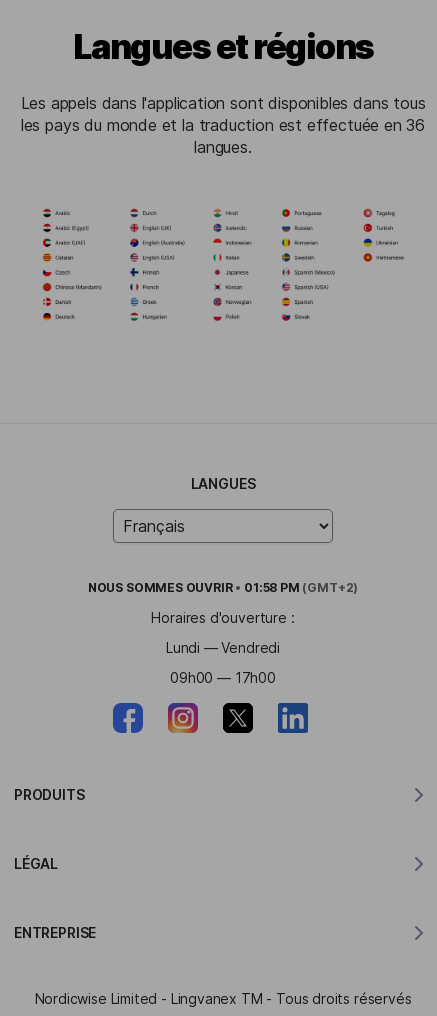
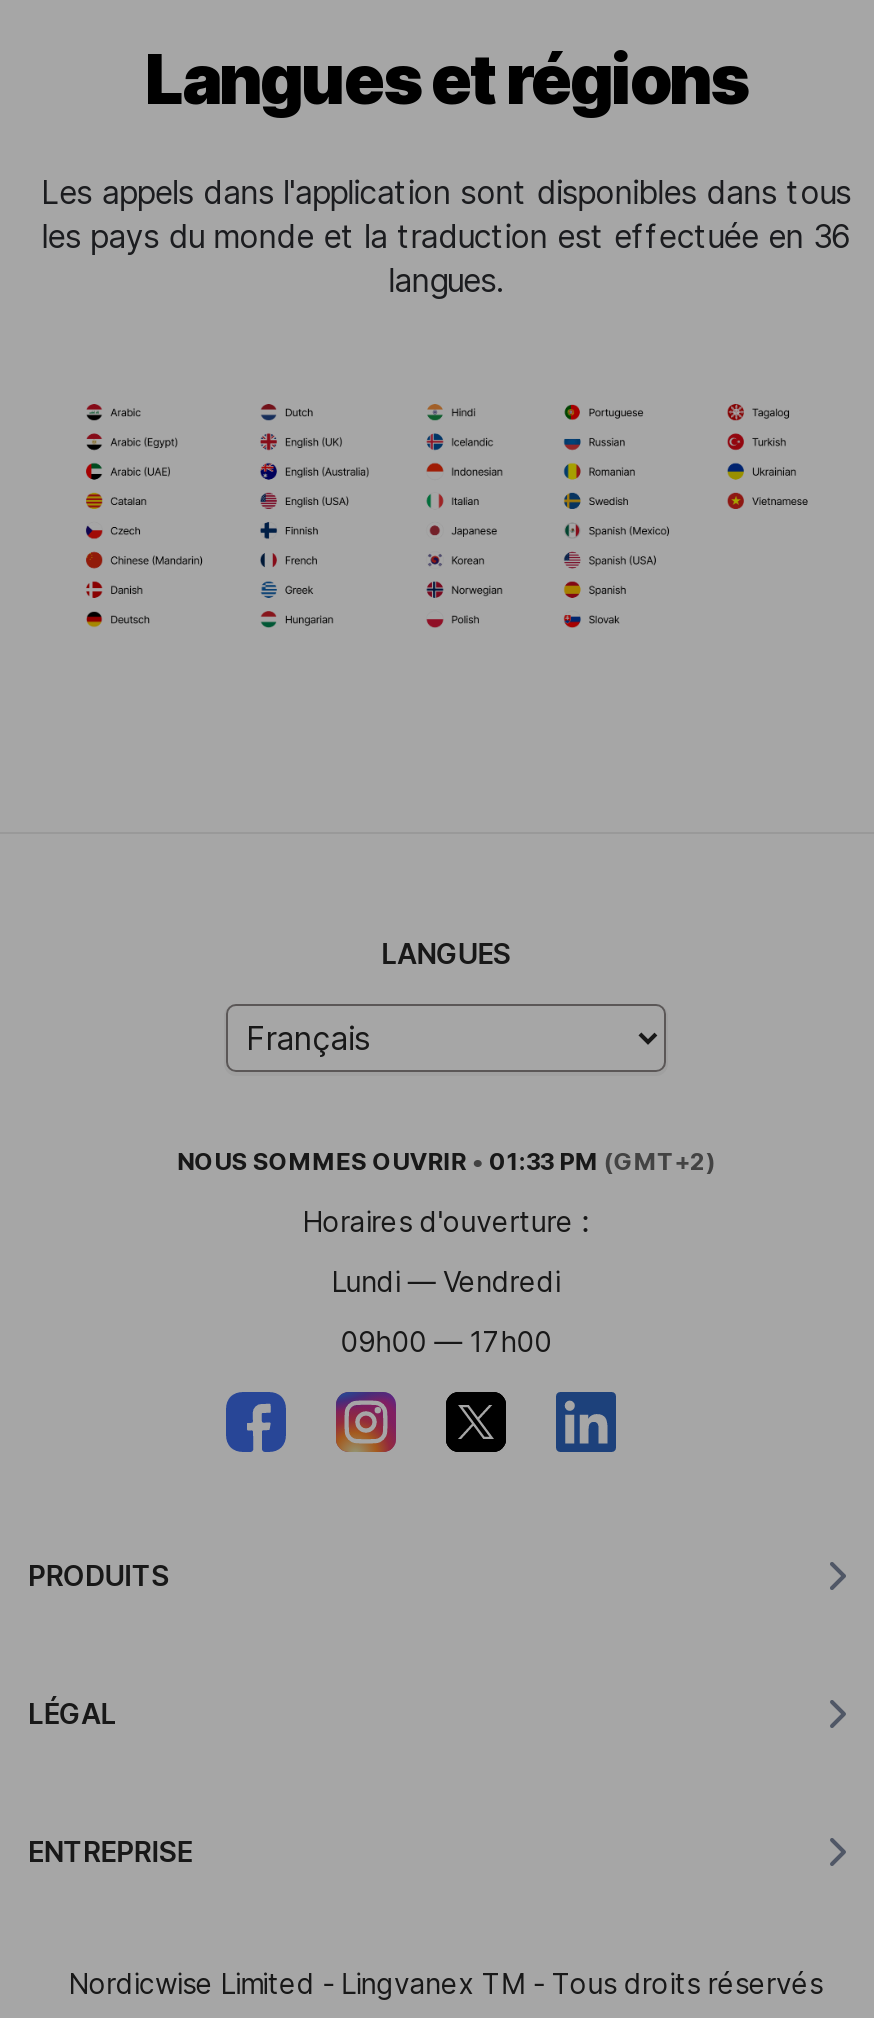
[88,580,358,595] NOUS SOMMES OUVRIR • 01:58 PM (GMT+2) -> [177,1147,715,1177] NOUS SOMMES OUVRIR • 01:33 PM (GMT+2)

